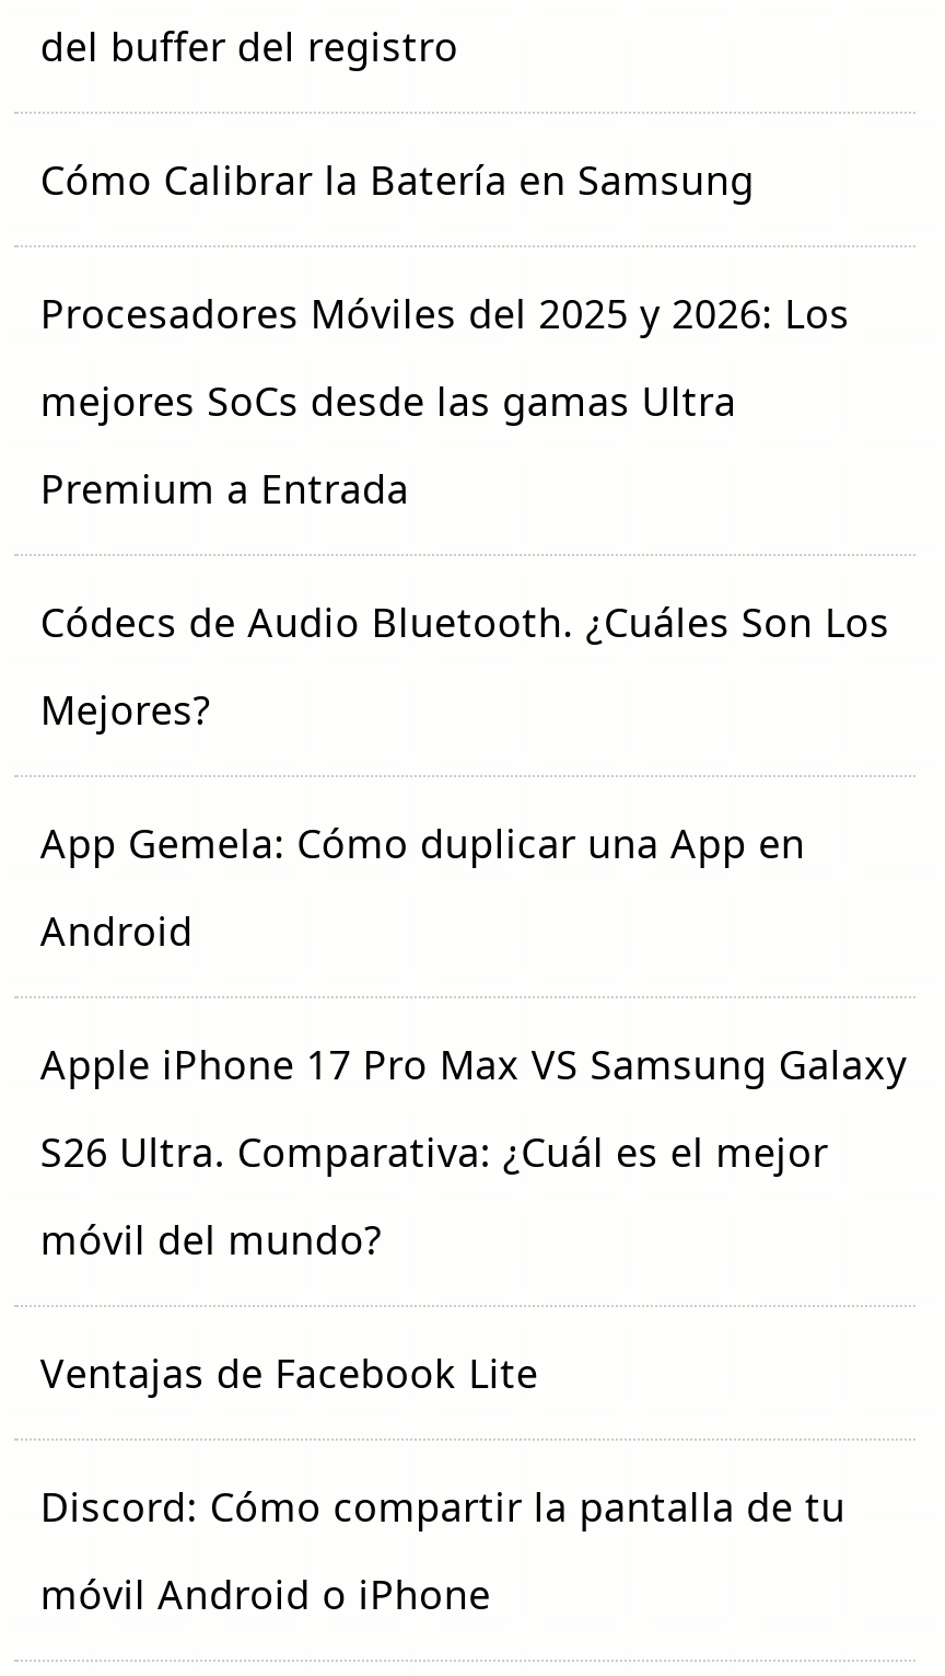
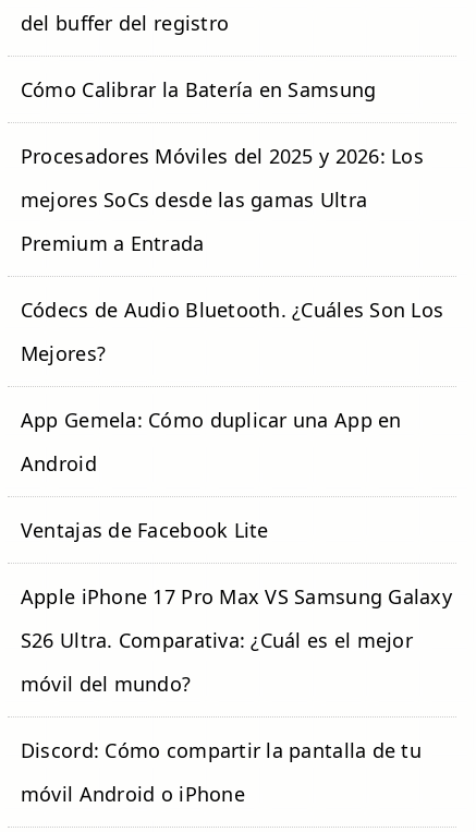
moved [40,1037,907,1265] -> [21,583,452,696]: Apple iPhone 17 Pro Max VS Samsung Galaxy | S26 Ultra. Comparativa: ¿Cuál es el mejor | móvil del mundo?
moved [40,1346,539,1398] -> [21,517,269,543]: Ventajas de Facebook Lite

